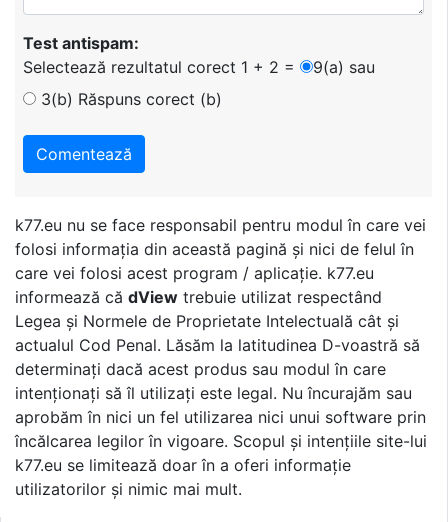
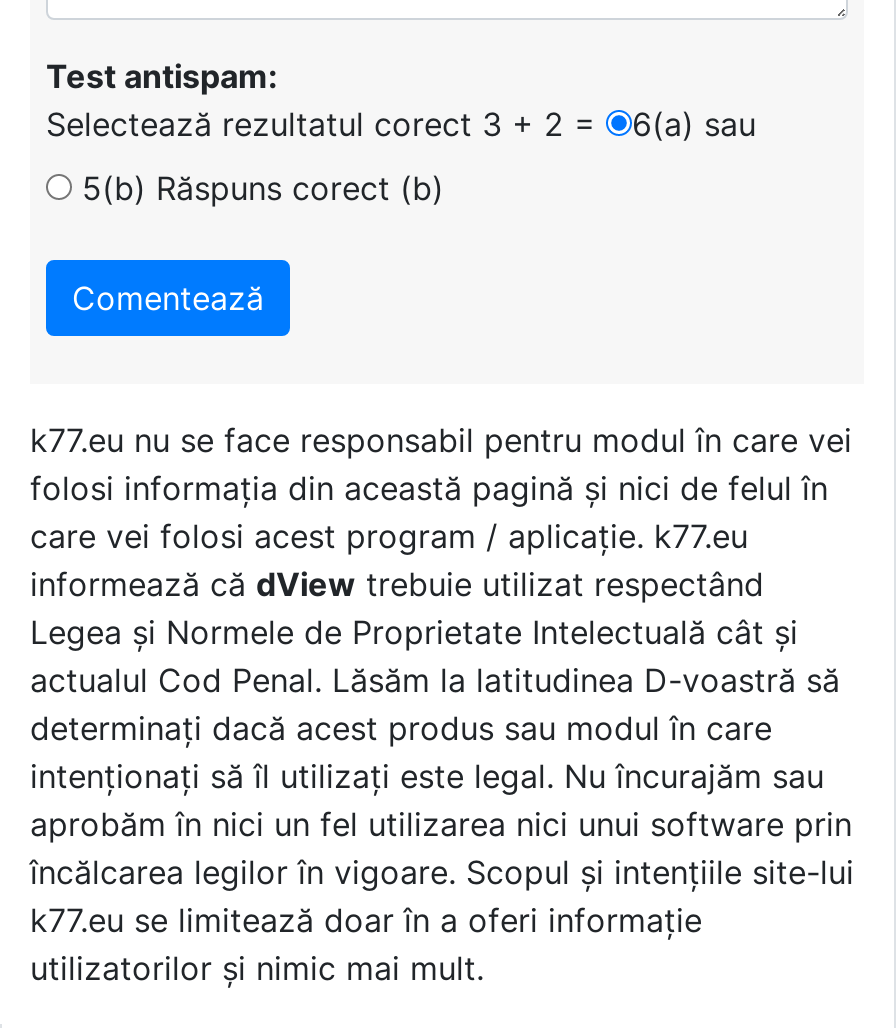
[23,57,300,77] Selectează rezultatul corect 1 + 2 = -> [46,103,606,143] Selectează rezultatul corect 3 + 2 =
[313,57,375,77] 9(a) sau -> [632,103,756,143] 6(a) sau
[36,89,222,109] 3(b) Răspuns corect (b) -> [72,167,444,207] 5(b) Răspuns corect (b)

